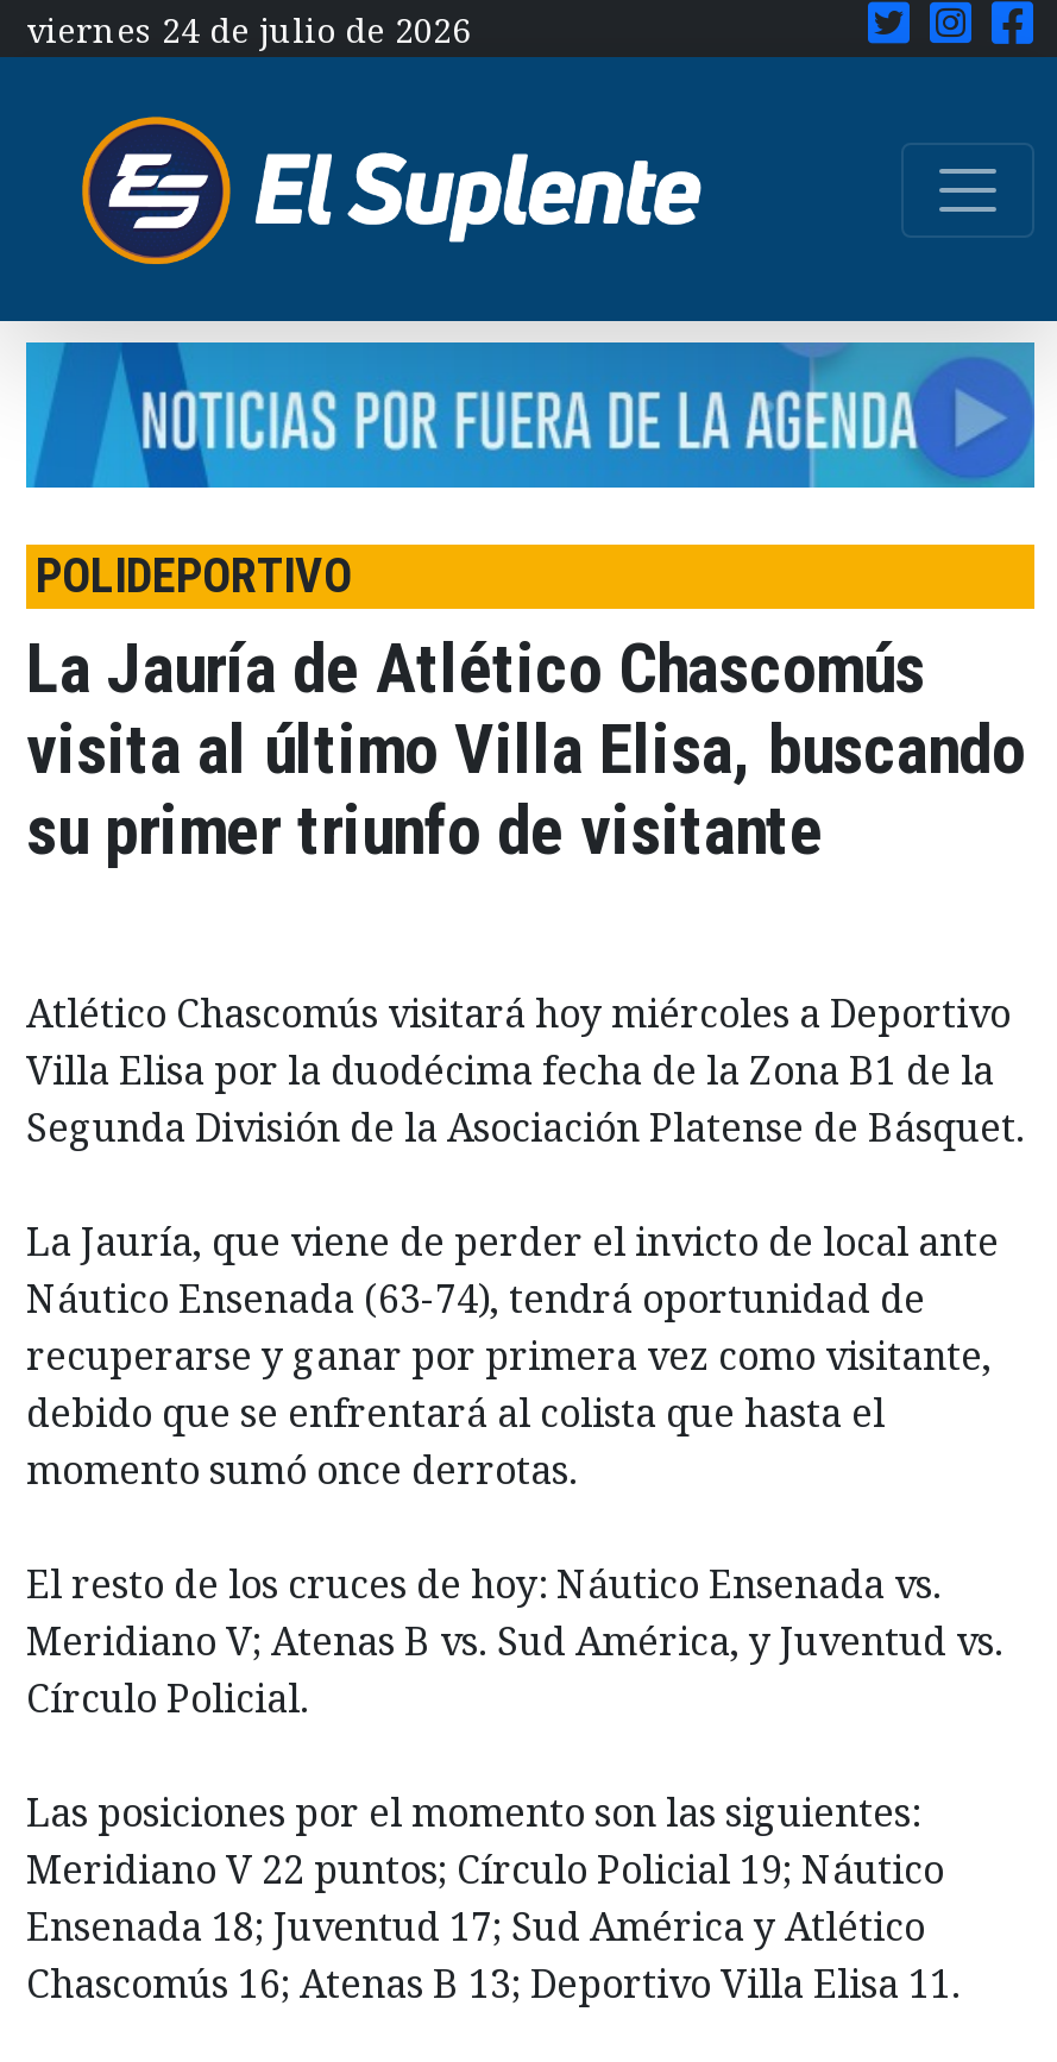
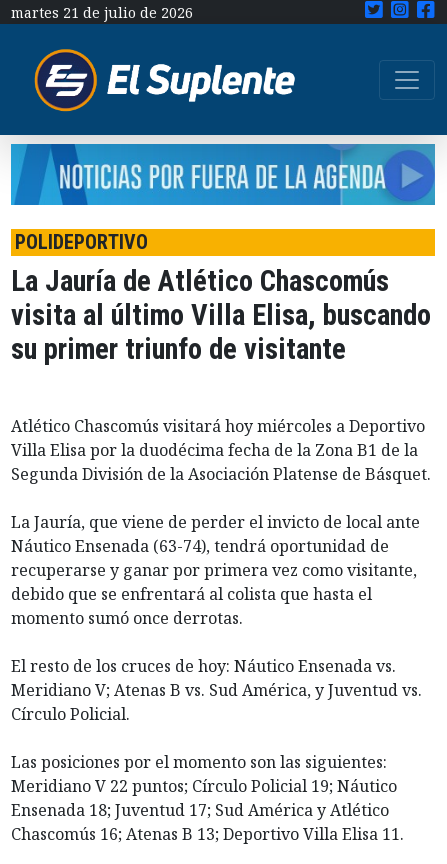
[26,7,471,52] viernes 24 de julio de 2026 -> [11,3,193,22] martes 21 de julio de 2026

